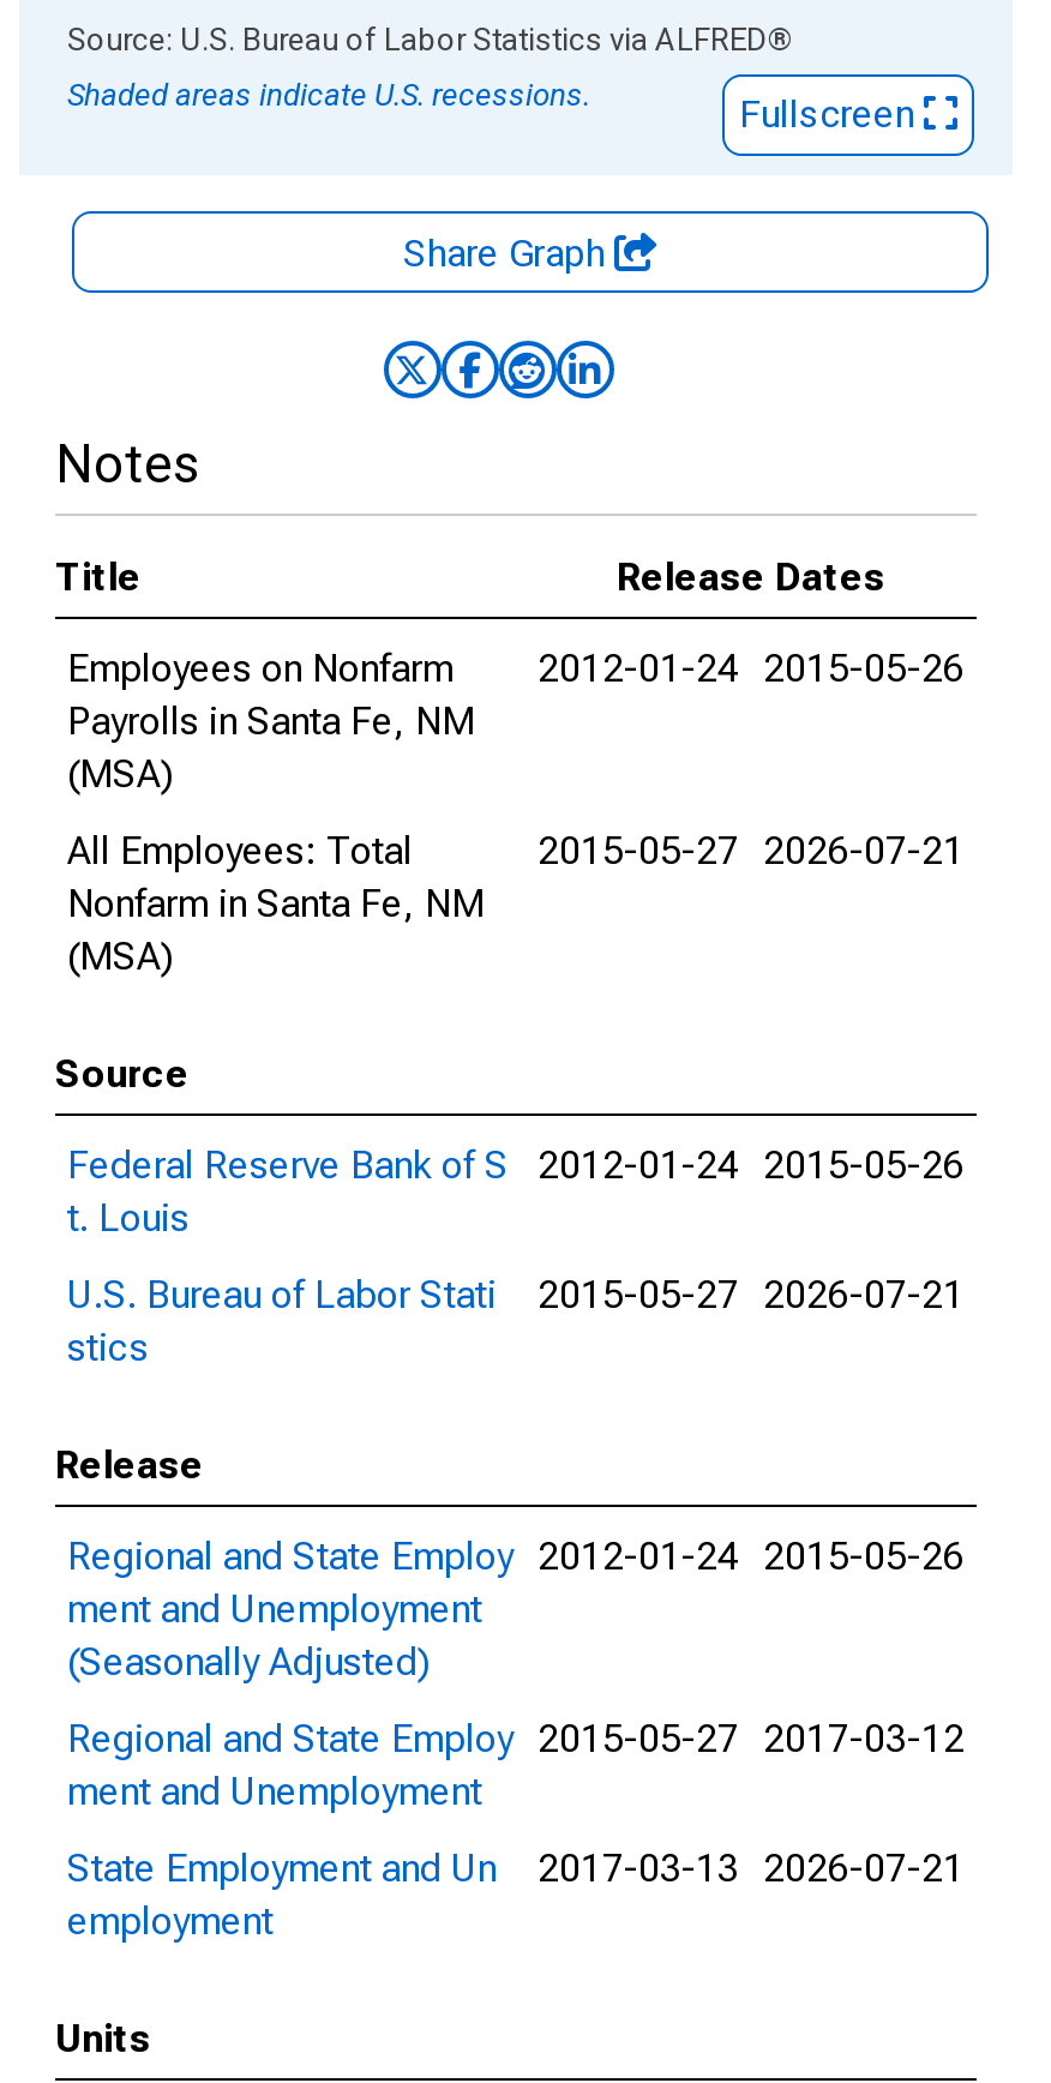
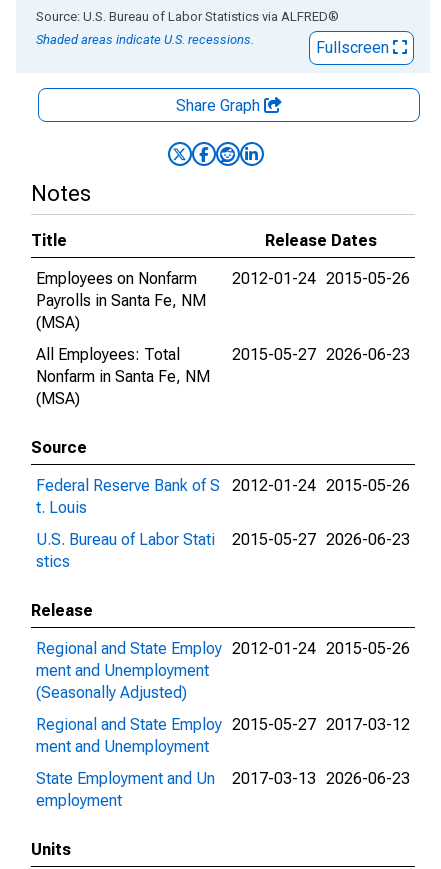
[537,828,965,874] 2015-05-27 2026-07-21 -> [232,345,410,364] 2015-05-27 2026-06-23
[67,1272,965,1317] U.S. Bureau of Labor Stati 2015-05-27 2026-07-21 -> [36,530,410,549] U.S. Bureau of Labor Stati 2015-05-27 2026-06-23
[67,1845,965,1891] State Employment and Un 2017-03-13 2026-07-21 -> [36,769,410,788] State Employment and Un 2017-03-13 2026-06-23

